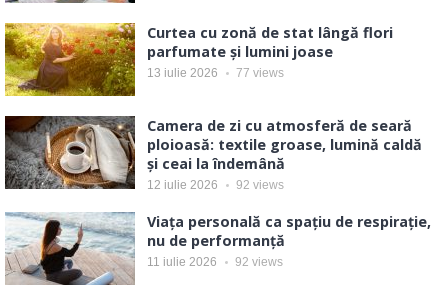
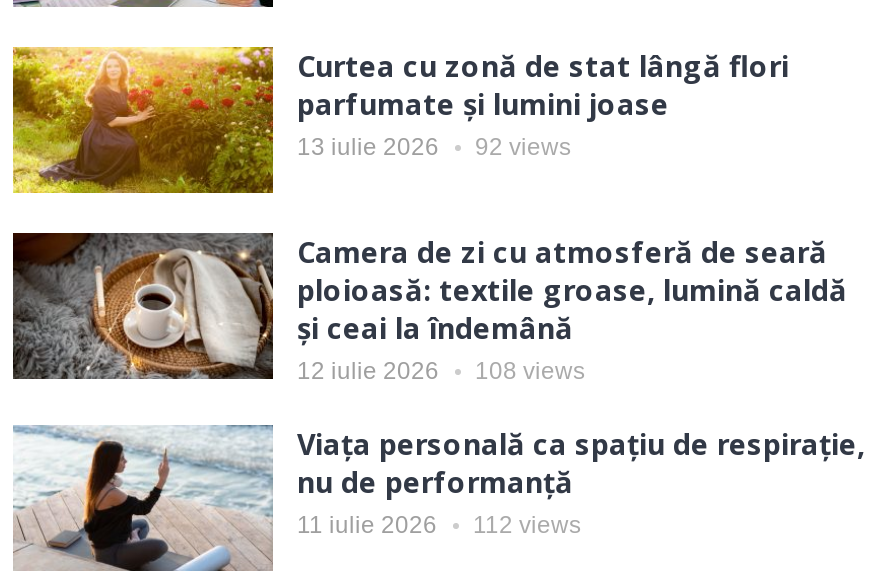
[147,66,284,80] 13 iulie 2026 77 views -> [297,133,571,161] 13 iulie 2026 92 views
[147,178,284,192] 12 iulie 2026 92 views -> [297,357,585,385] 12 iulie 2026 108 views
[147,255,283,269] 11 iulie 2026 92 views -> [297,511,581,539] 11 iulie 2026 112 views

